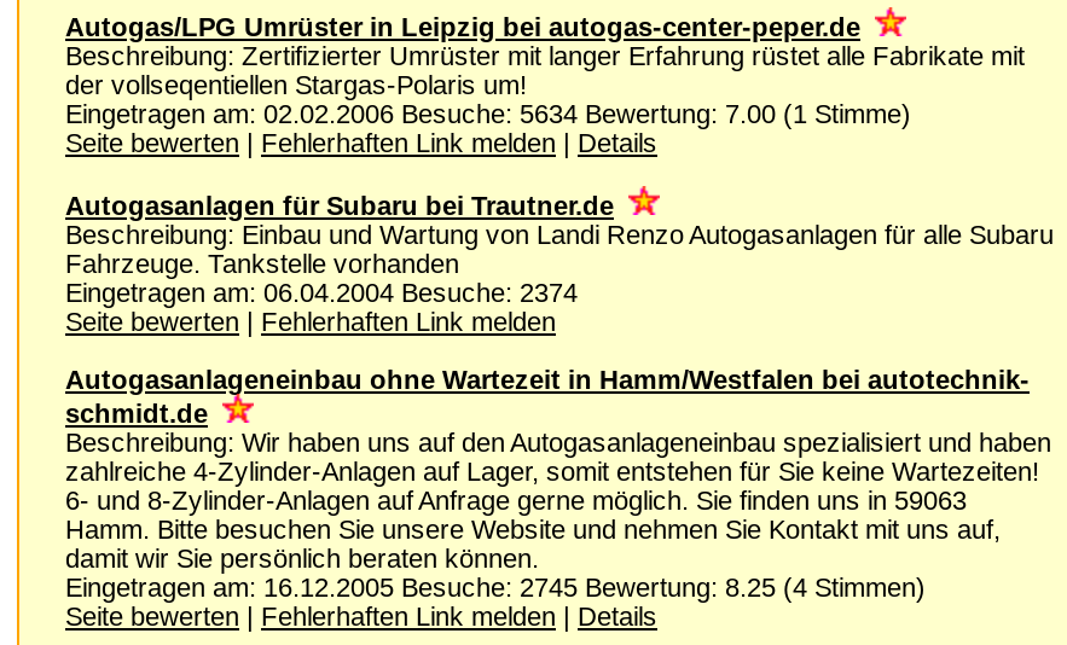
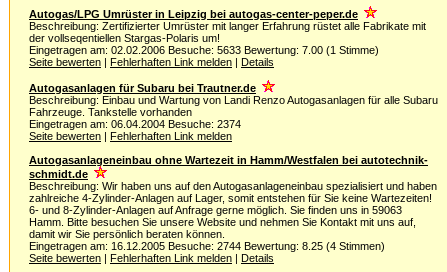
[65,99,911,128] Eingetragen am: 02.02.2006 Besuche: 5634 Bewertung: 7.00 (1 Stimme) -> [29,44,379,56] Eingetragen am: 02.02.2006 Besuche: 5633 Bewertung: 7.00 (1 Stimme)
[65,573,926,602] Eingetragen am: 16.12.2005 Besuche: 2745 Bewertung: 8.25 (4 Stimmen) -> [29,240,385,252] Eingetragen am: 16.12.2005 Besuche: 2744 Bewertung: 8.25 (4 Stimmen)

